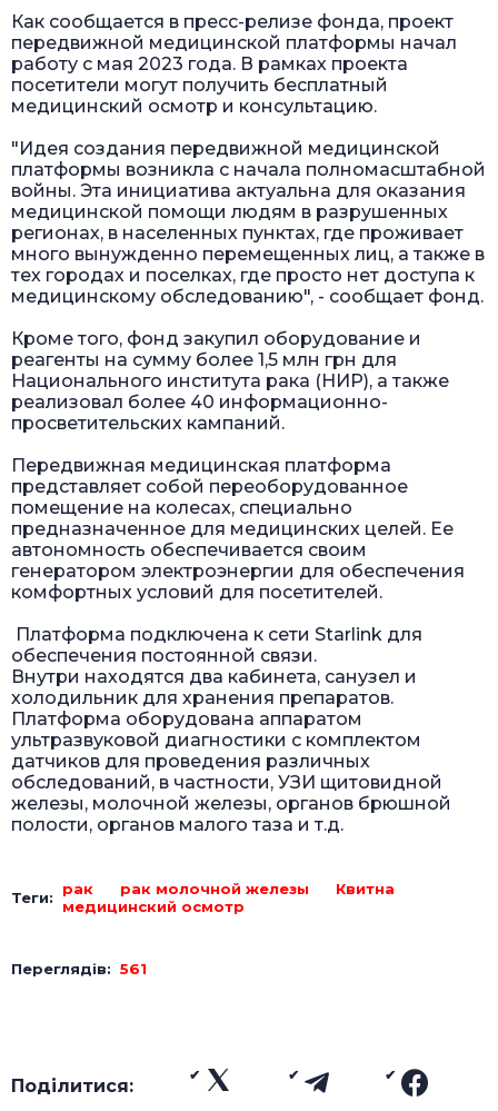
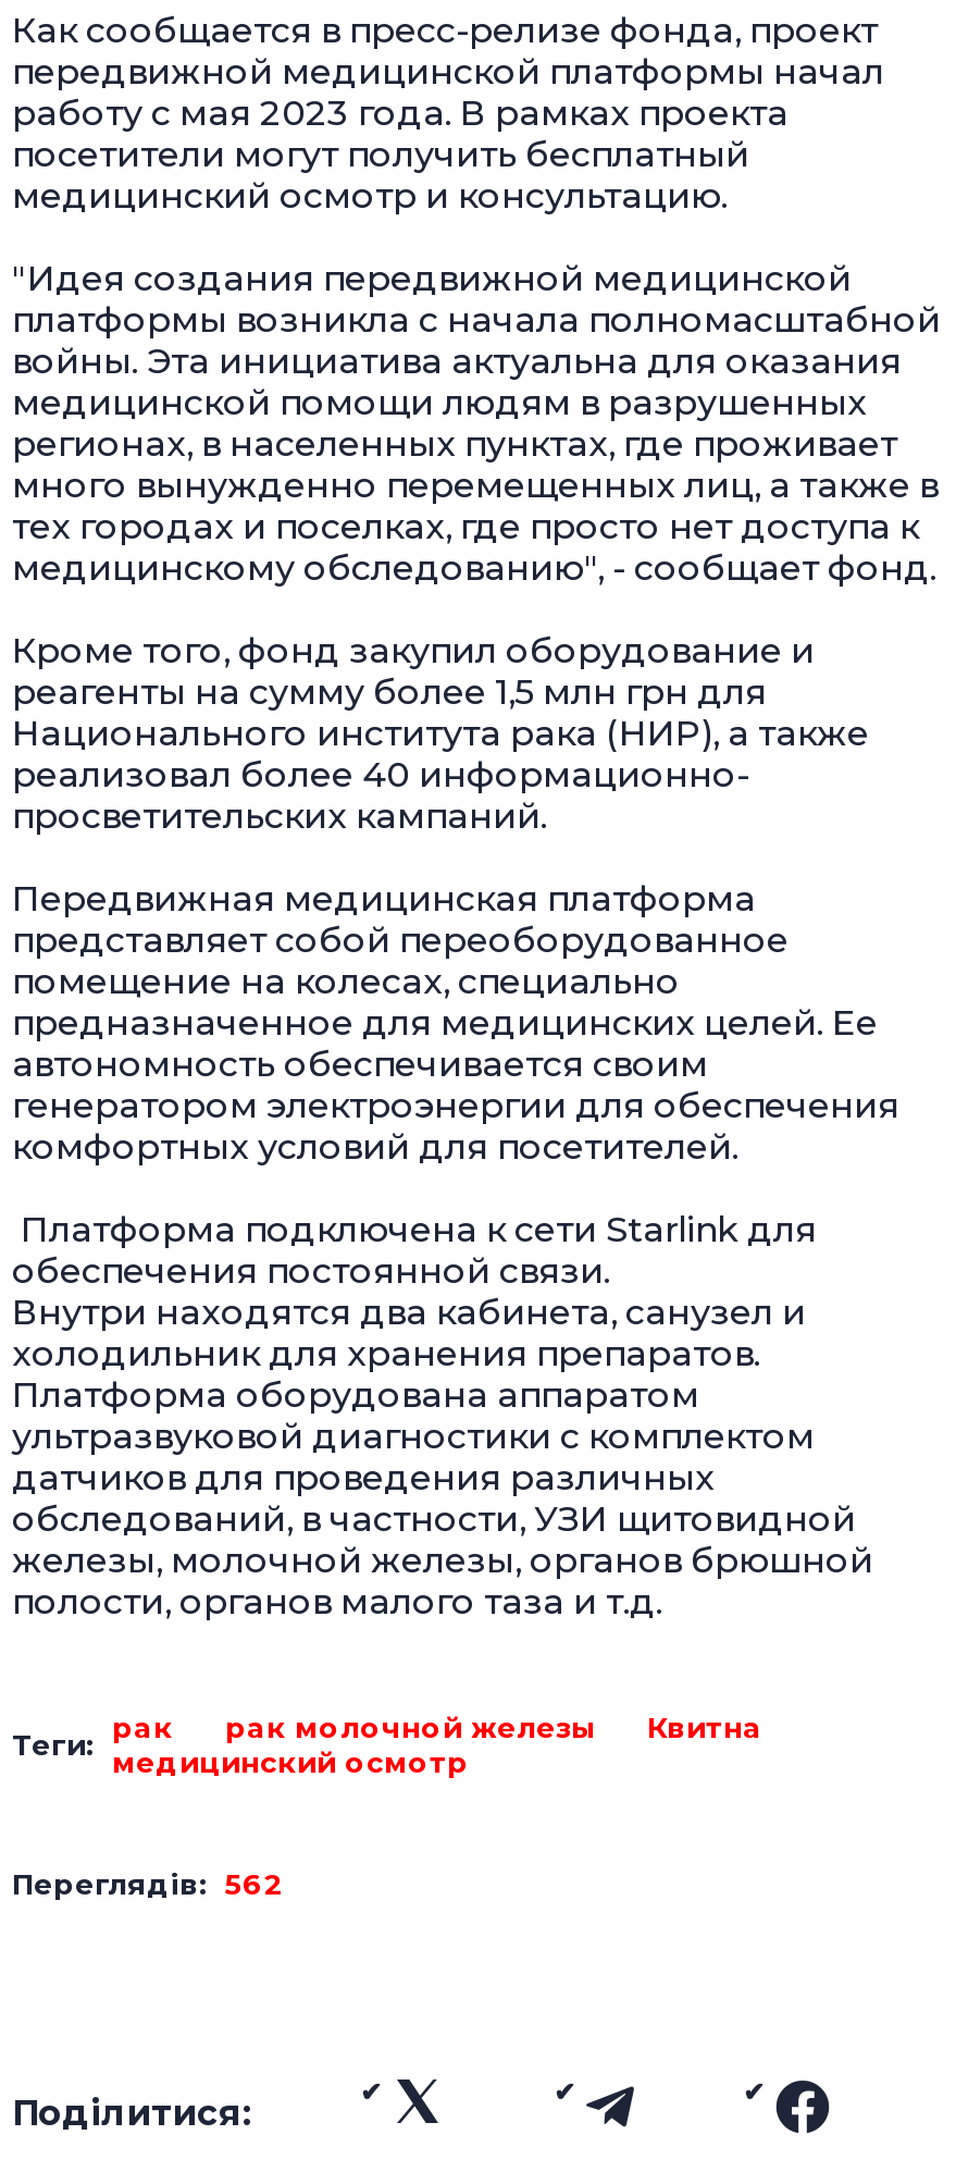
[11,960,147,978] Переглядів: 561 -> [12,1866,284,1901] Переглядів: 562

